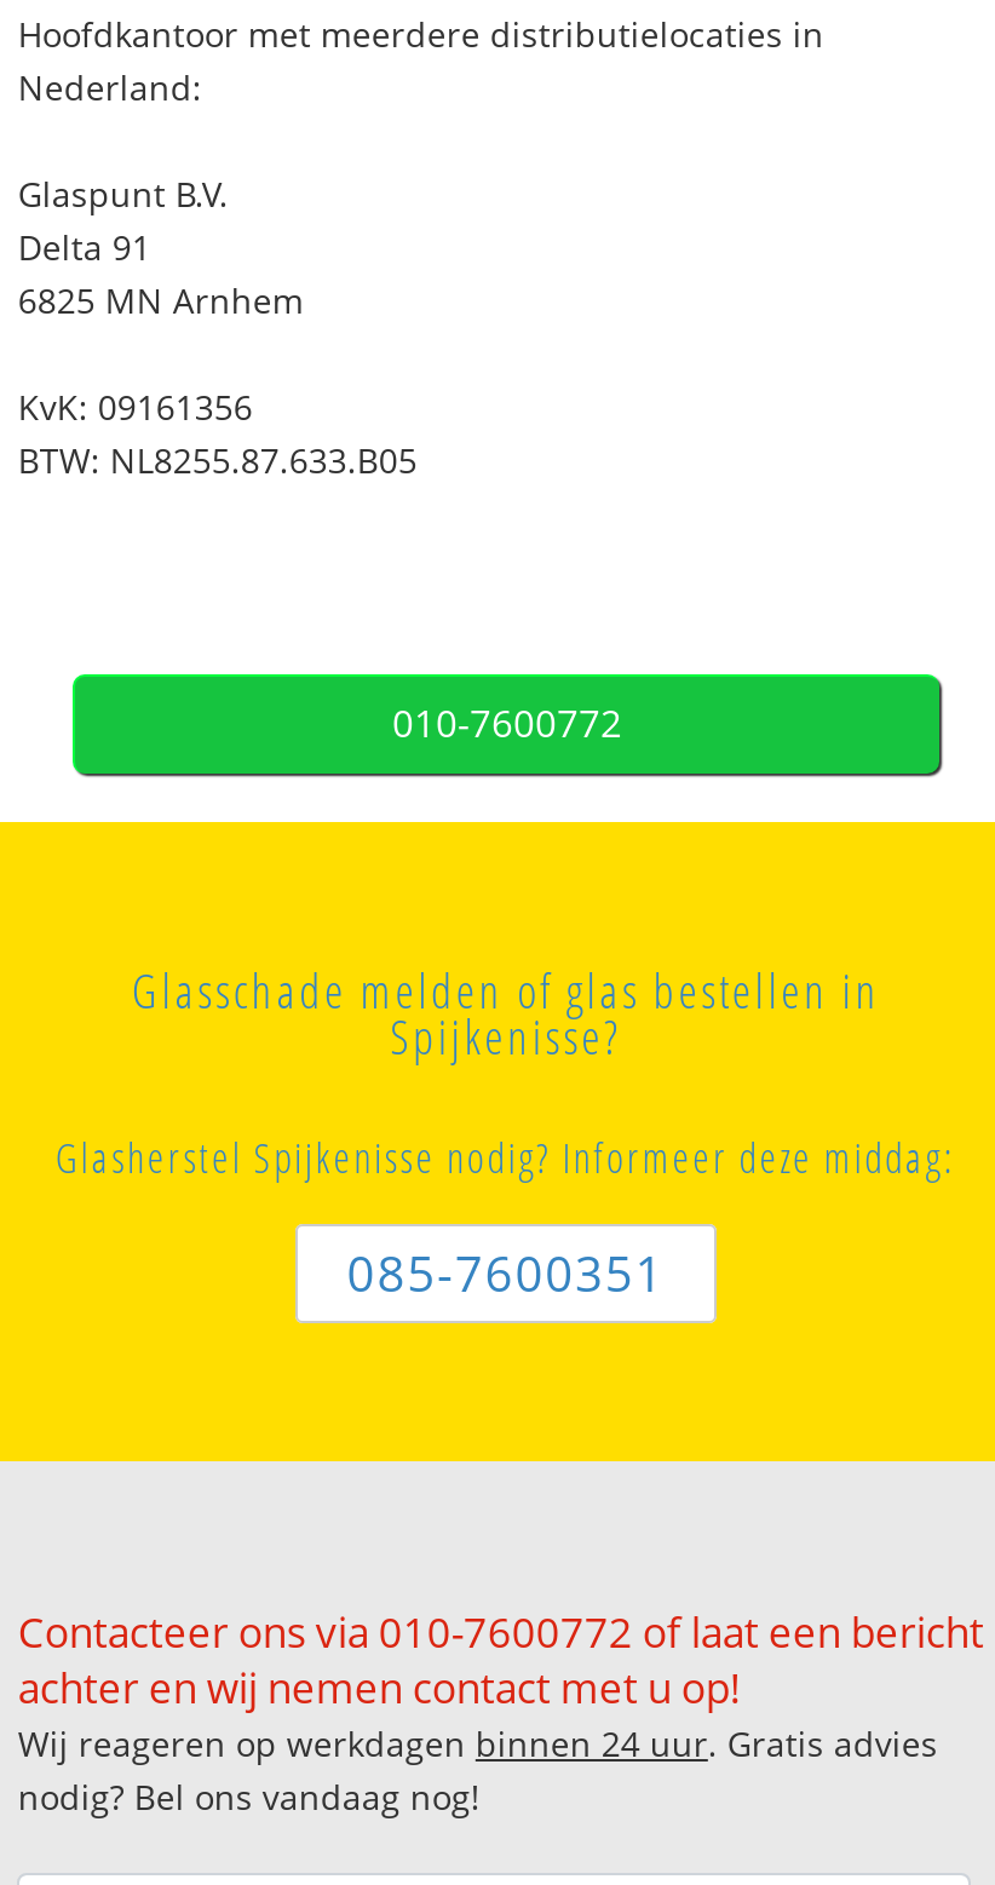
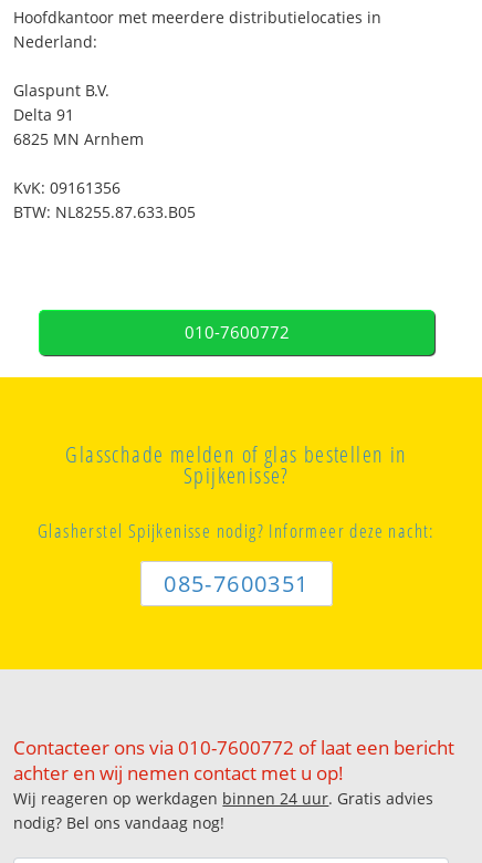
[55,1130,957,1185] Glasherstel Spijkenisse nodig? Informeer deze middag: -> [38,518,435,543] Glasherstel Spijkenisse nodig? Informeer deze nacht:

